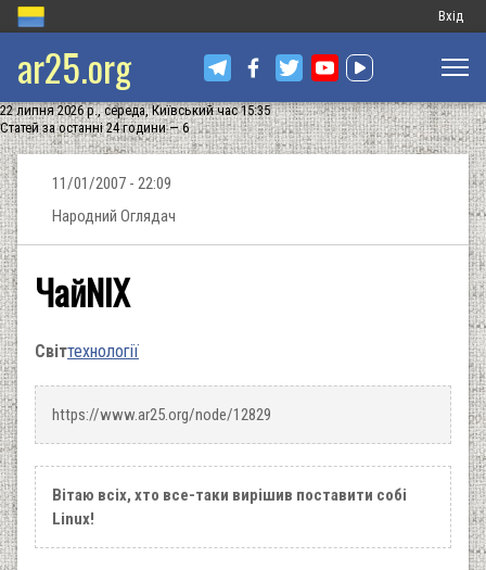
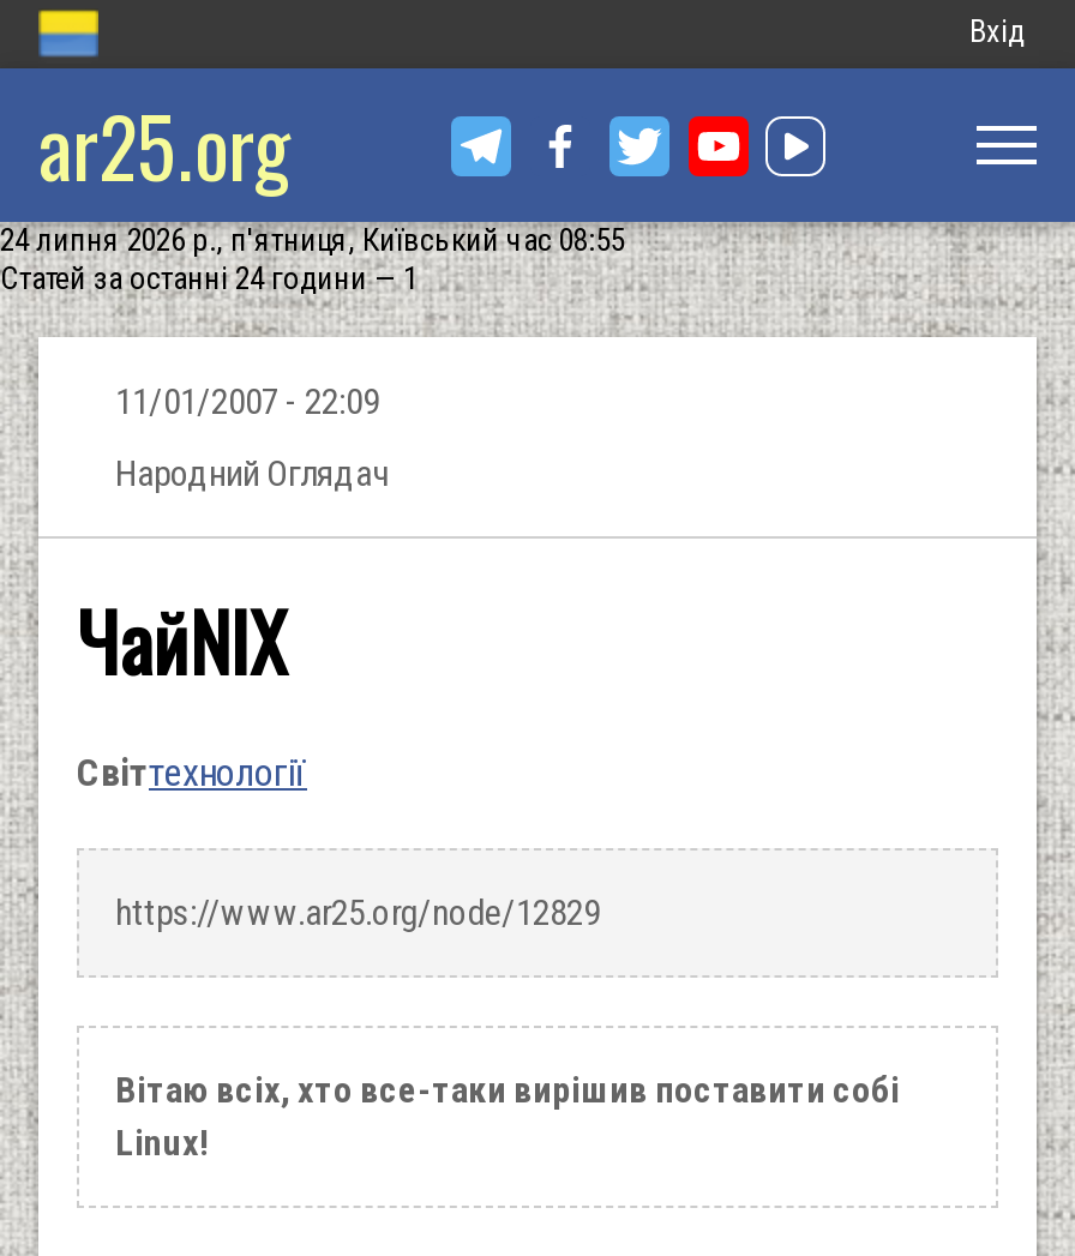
[0,102,270,118] 22 липня 2026 р., середа, Київський час 15:35 -> [0,222,624,258] 24 липня 2026 р., п'ятниця, Київський час 08:55
[0,119,189,136] Статей за останні 24 години — 6 -> [0,260,418,296] Статей за останні 24 години — 1

